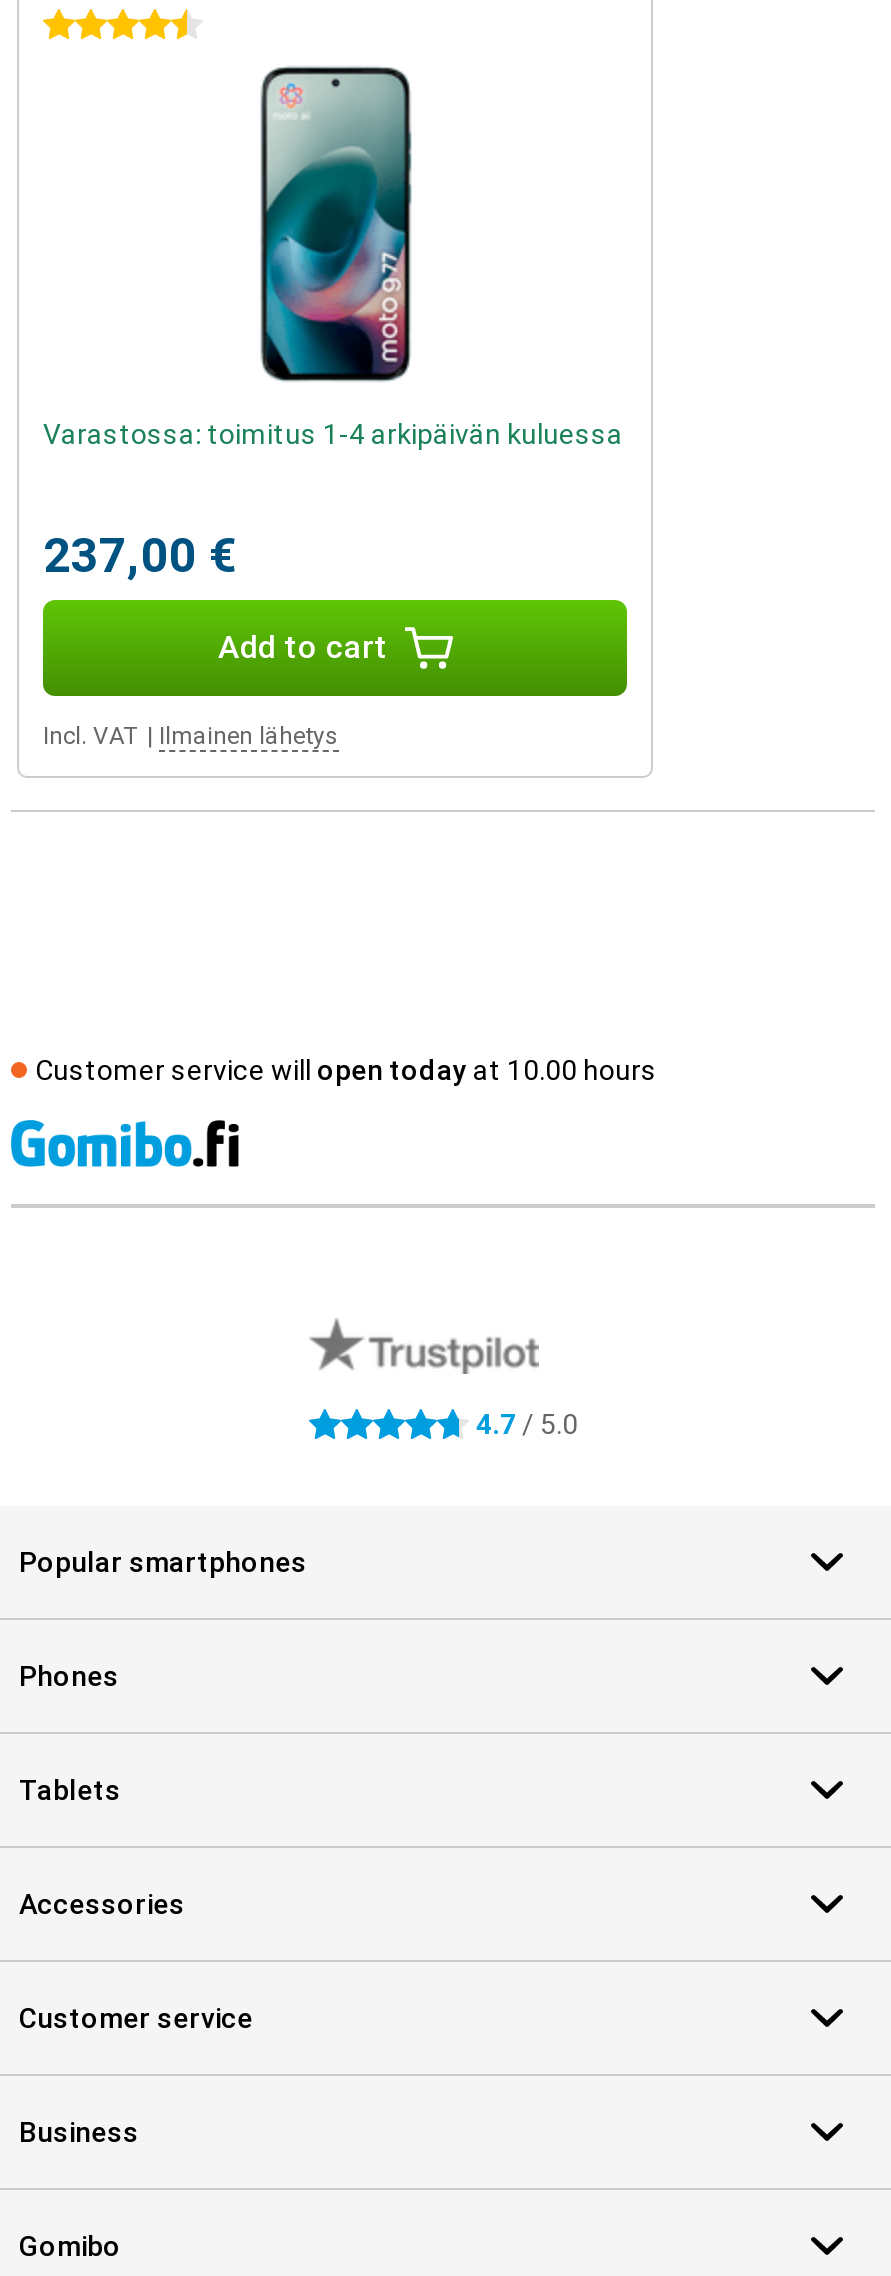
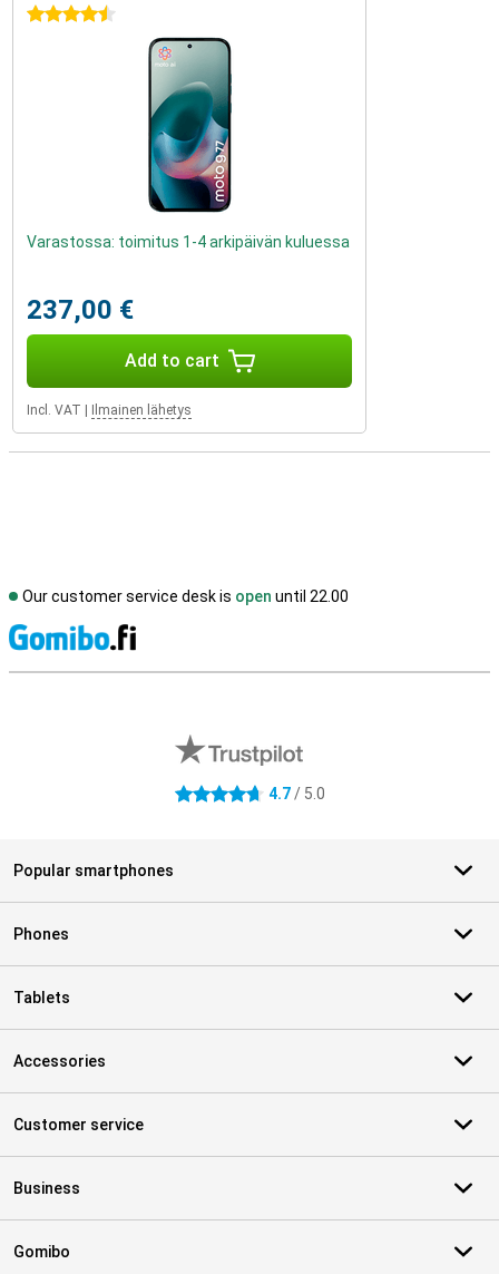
[35,1054,657,1086] Customer service will open today at 10.00 hours -> [22,587,349,605] Our customer service desk is open until 22.00

